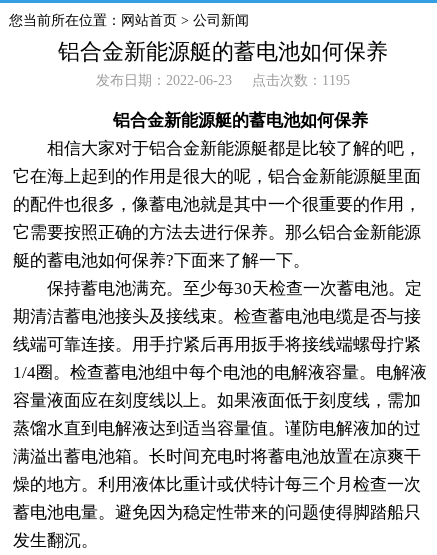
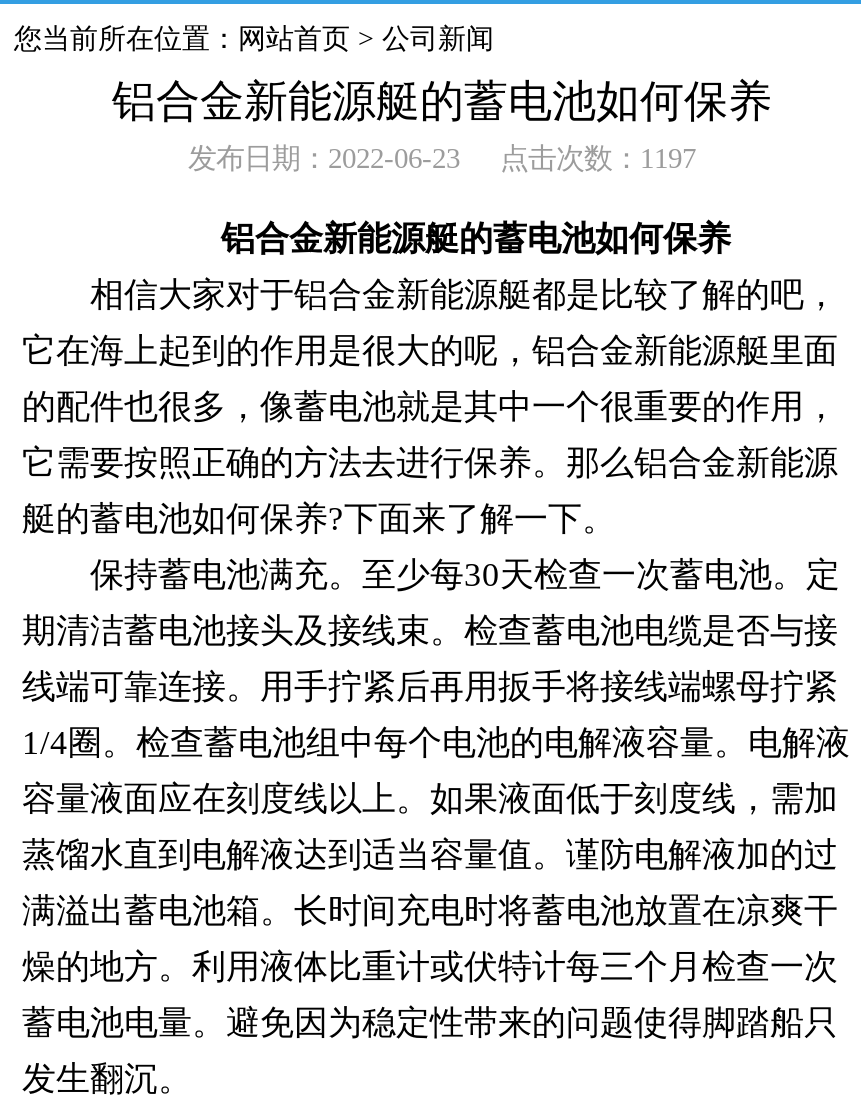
[96,72,350,88] 发布日期：2022-06-23 点击次数：1195 -> [188,142,696,174] 发布日期：2022-06-23 点击次数：1197

